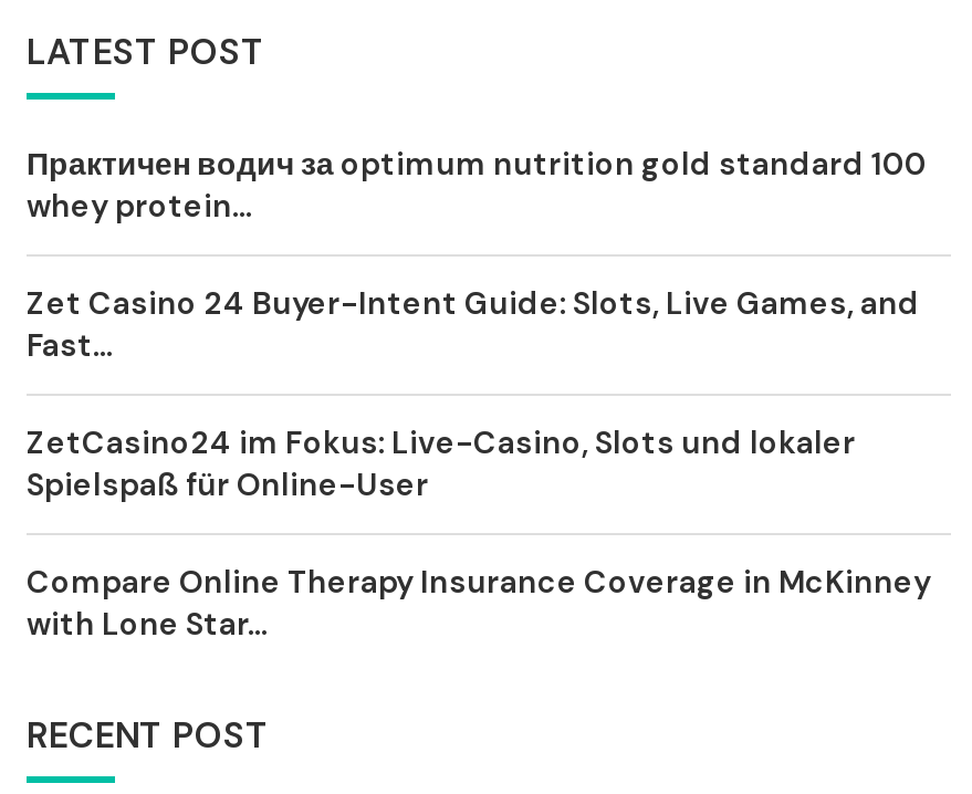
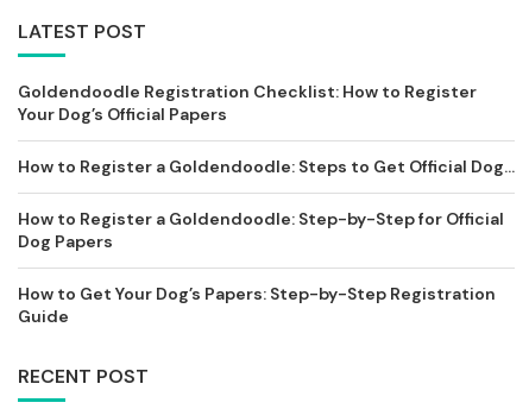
[27,144,927,226] Практичен водич за optimum nutrition gold standard 100 | whey protein... -> [18,81,477,125] Goldendoodle Registration Checklist: How to Register | Your Dog’s Official Papers
[27,283,920,365] Zet Casino 24 Buyer-Intent Guide: Slots, Live Games, and | Fast... -> [18,156,515,177] How to Register a Goldendoodle: Steps to Get Official Dog...
[27,422,856,504] ZetCasino24 im Fokus: Live-Casino, Slots und lokaler | Spielspaß für Online-User -> [18,208,504,252] How to Register a Goldendoodle: Step-by-Step for Official | Dog Papers
[27,562,931,644] Compare Online Therapy Insurance Coverage in McKinney | with Lone Star... -> [18,283,496,327] How to Get Your Dog’s Papers: Step-by-Step Registration | Guide

